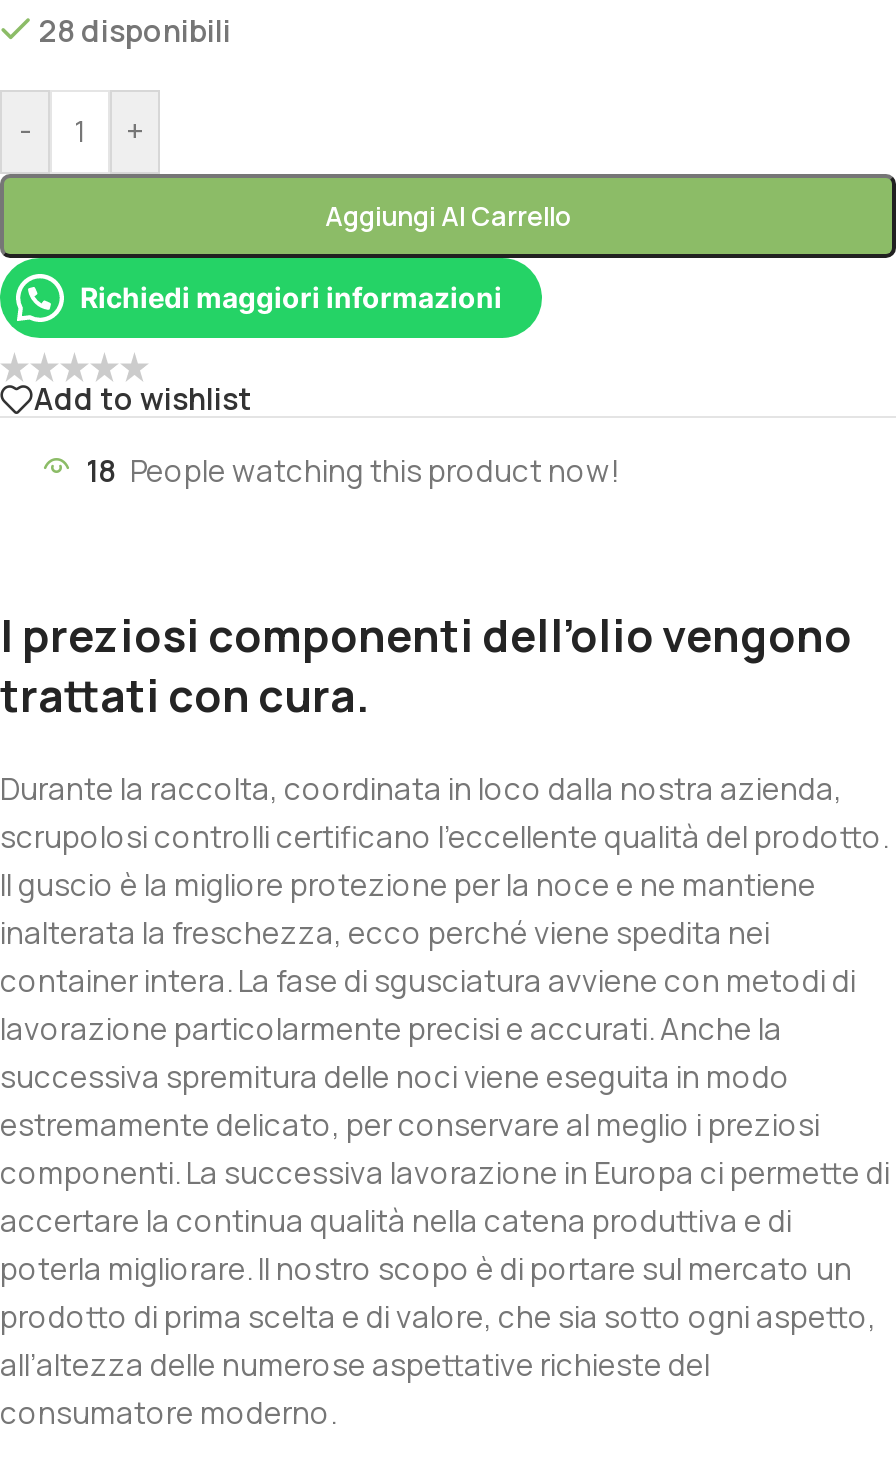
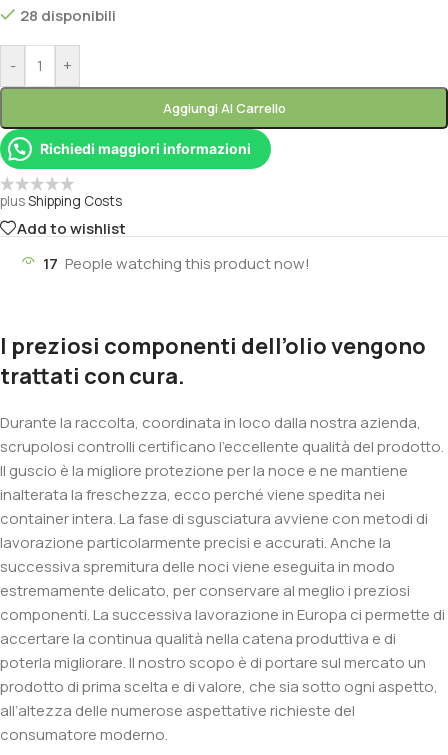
none -> [0,192,122,210] plus Shipping Costs
[86,450,620,492] 18 People watching this product now! -> [43,253,310,274] 17 People watching this product now!

